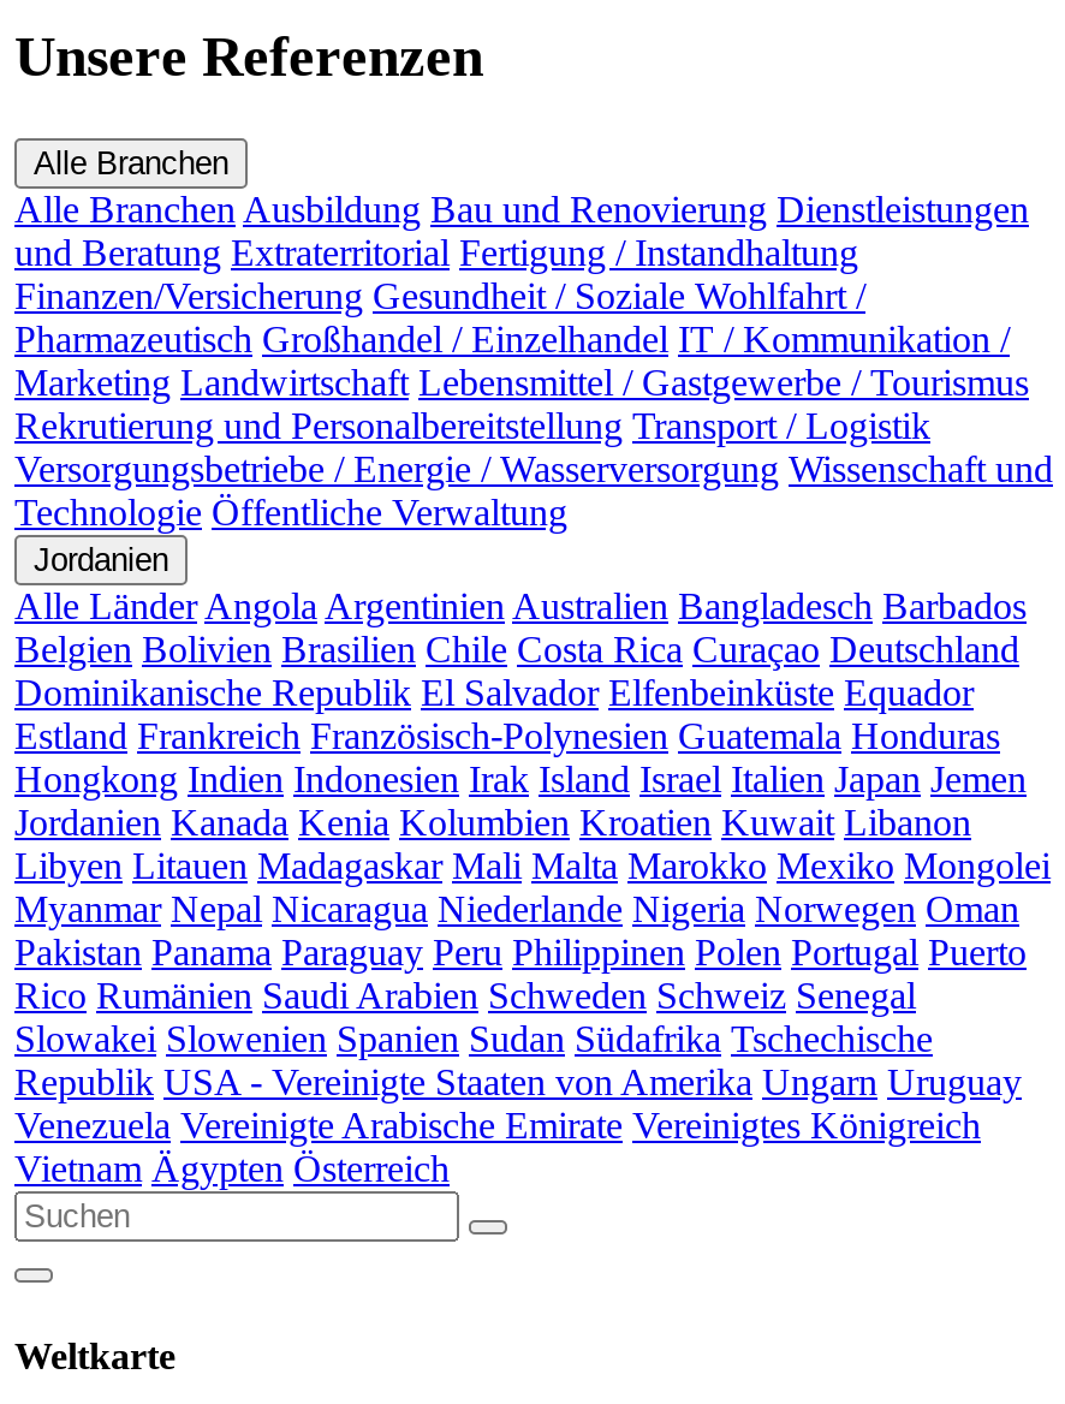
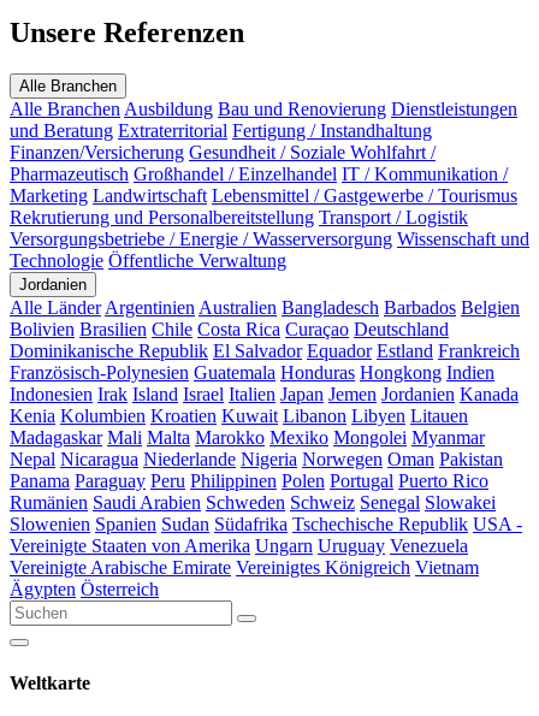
[14,584,1051,1188] Alle Länder Angola Argentinien Australien Bangladesch Barbados | Belgien Bolivien Brasilien Chile Costa Rica Curaçao Deutschland | Dominikanische Republik El Salvador Elfenbeinküste Equador | Estland Frankreich Französisch-Polynesien Guatemala Honduras | Hongkong Indien Indonesien Irak Island Israel Italien Japan Jemen | Jordanien Kanada Kenia Kolumbien Kroatien Kuwait Libanon | Libyen Litauen Madagaskar Mali Malta Marokko Mexiko Mongolei | Myanmar Nepal Nicaragua Niederlande Nigeria Norwegen Oman | Pakistan Panama Paraguay Peru Philippinen Polen Portugal Puerto | Rico Rumänien Saudi Arabien Schweden Schweiz Senegal | Slowakei Slowenien Spanien Sudan Südafrika Tschechische | Republik USA - Vereinigte Staaten von Amerika Ungarn Uruguay | Venezuela Vereinigte Arabische Emirate Vereinigtes Königreich | Vietnam Ägypten Österreich -> [10,297,522,599] Alle Länder Argentinien Australien Bangladesch Barbados Belgien | Bolivien Brasilien Chile Costa Rica Curaçao Deutschland | Dominikanische Republik El Salvador Equador Estland Frankreich | Französisch-Polynesien Guatemala Honduras Hongkong Indien | Indonesien Irak Island Israel Italien Japan Jemen Jordanien Kanada | Kenia Kolumbien Kroatien Kuwait Libanon Libyen Litauen | Madagaskar Mali Malta Marokko Mexiko Mongolei Myanmar | Nepal Nicaragua Niederlande Nigeria Norwegen Oman Pakistan | Panama Paraguay Peru Philippinen Polen Portugal Puerto Rico | Rumänien Saudi Arabien Schweden Schweiz Senegal Slowakei | Slowenien Spanien Sudan Südafrika Tschechische Republik USA - | Vereinigte Staaten von Amerika Ungarn Uruguay Venezuela | Vereinigte Arabische Emirate Vereinigtes Königreich Vietnam | Ägypten Österreich

